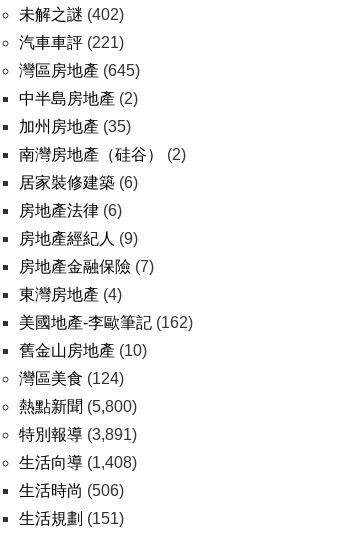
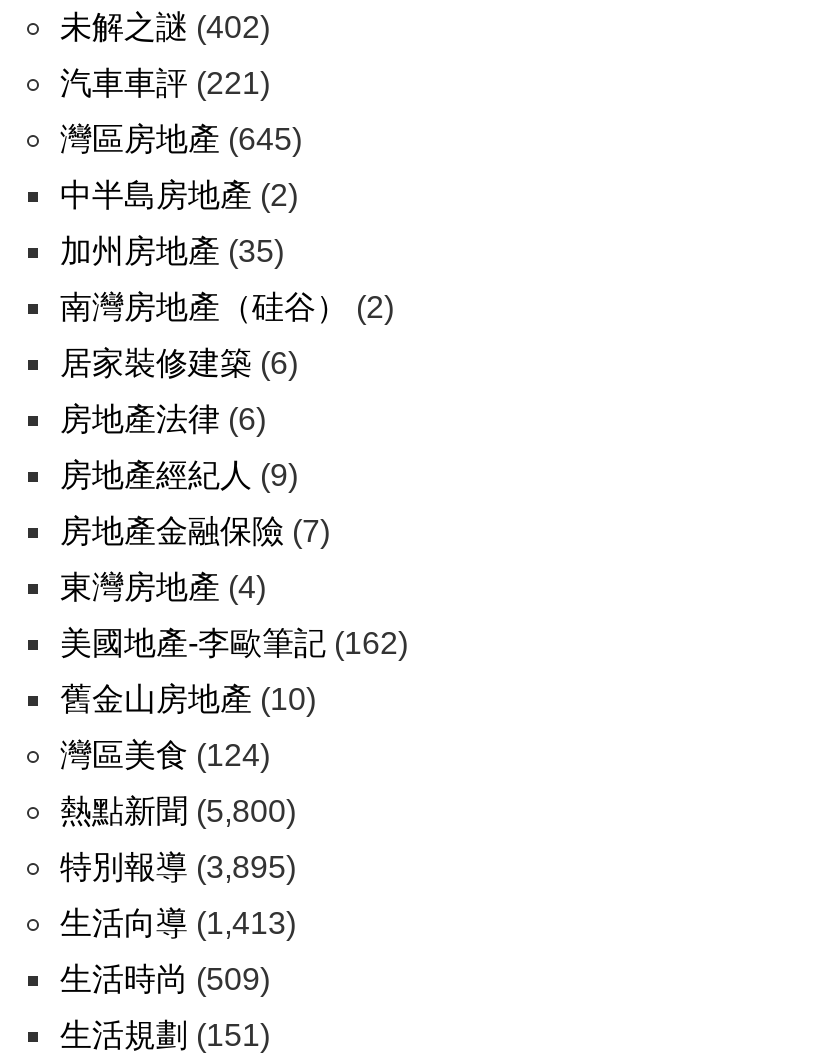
[19,426,137,443] 特別報導(3,891) -> [60,850,296,884] 特別報導(3,895)
[19,454,137,471] 生活向導(1,408) -> [60,906,296,940] 生活向導(1,413)
[19,482,124,499] 生活時尚(506) -> [60,962,270,996] 生活時尚(509)

